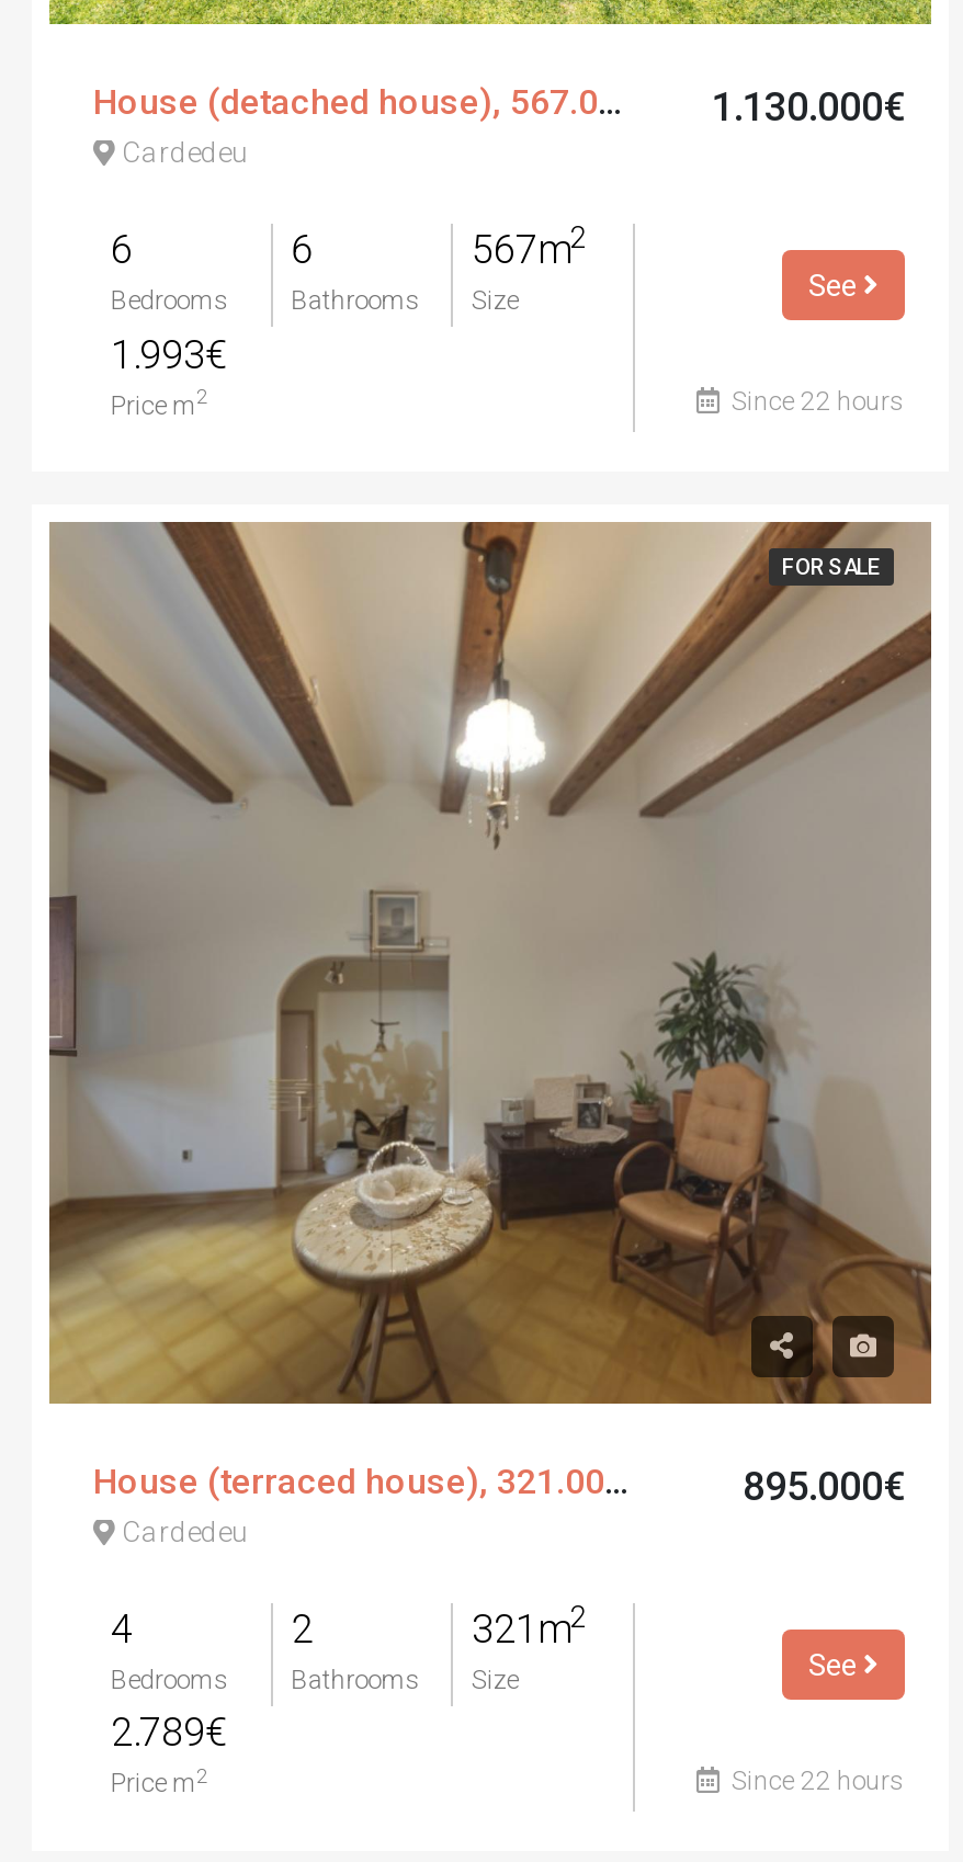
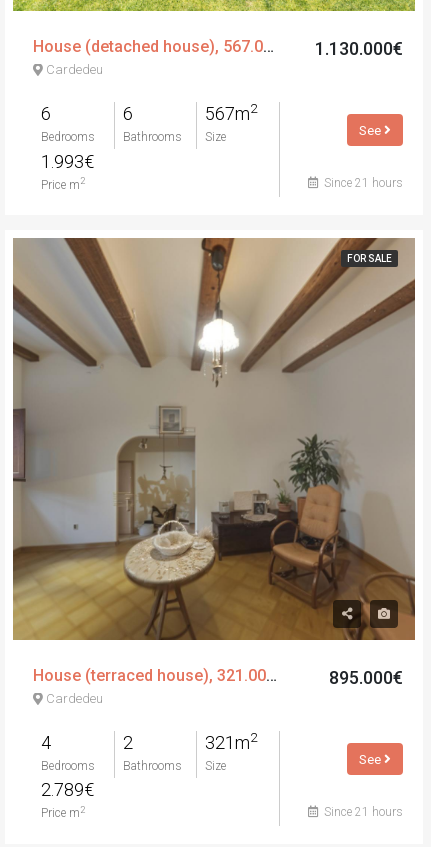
[732,386,905,416] Since 22 hours -> [324,176,403,190] Since 21 hours
[732,1765,905,1795] Since 22 hours -> [324,805,403,819] Since 21 hours

